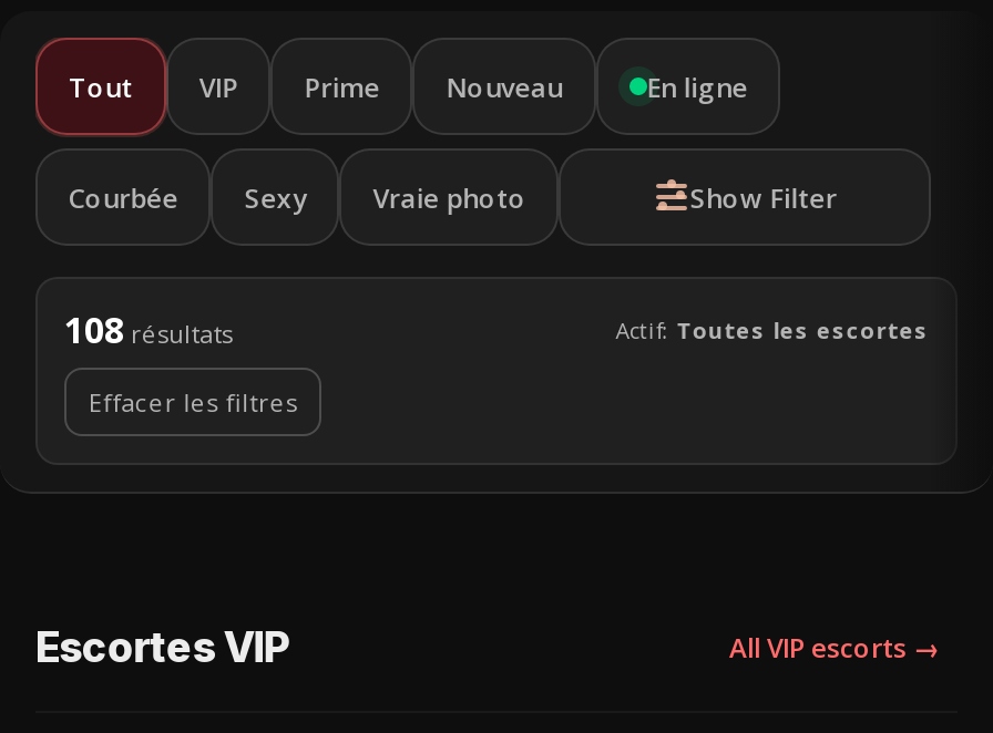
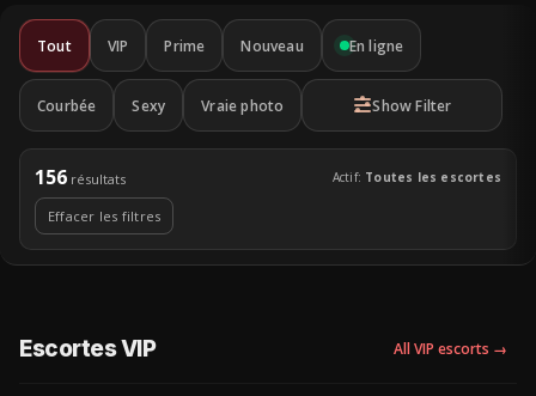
[64,306,233,354] 108 résultats -> [35,164,126,190] 156 résultats

